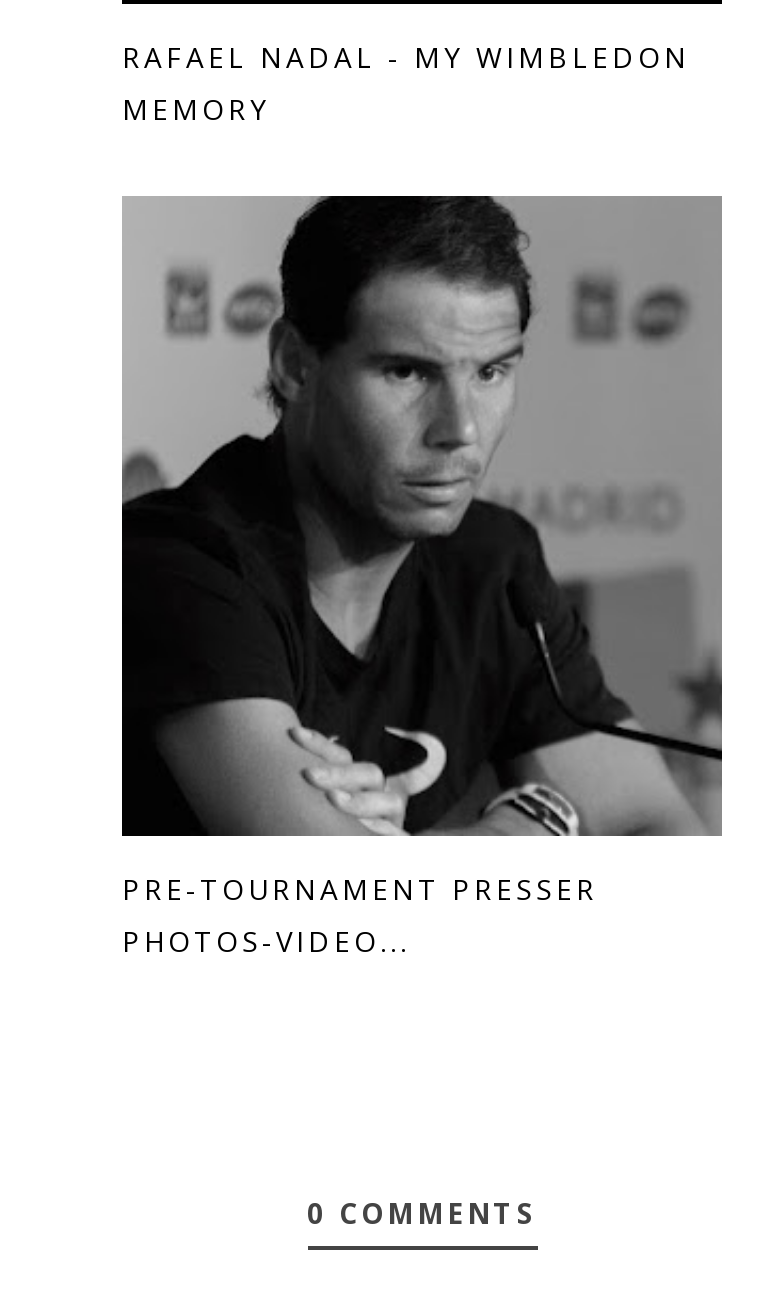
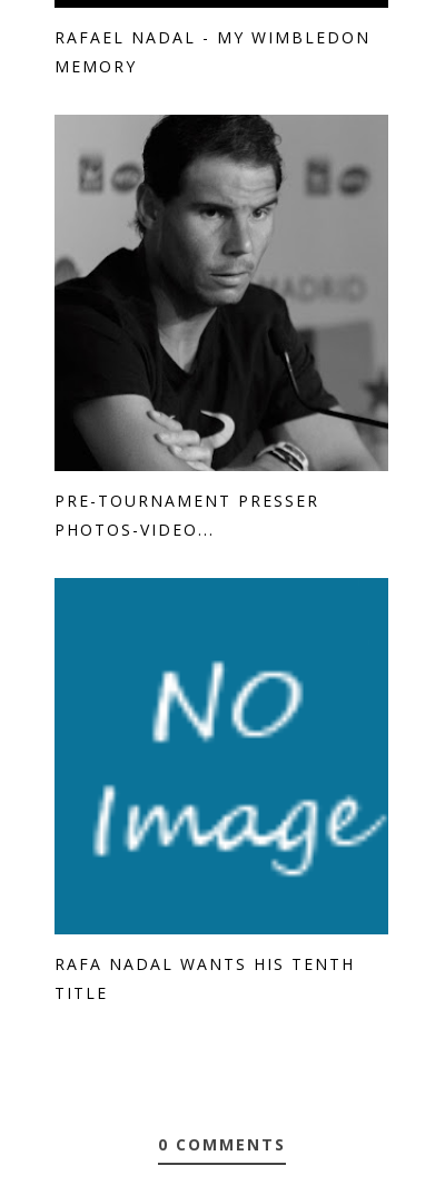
none -> [53,577,389,1004] [image] | RAFA NADAL WANTS HIS TENTH | TITLE

